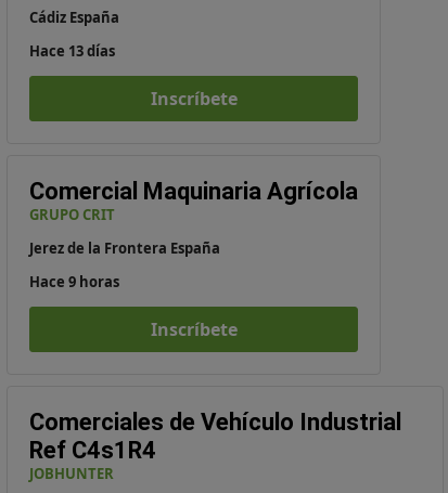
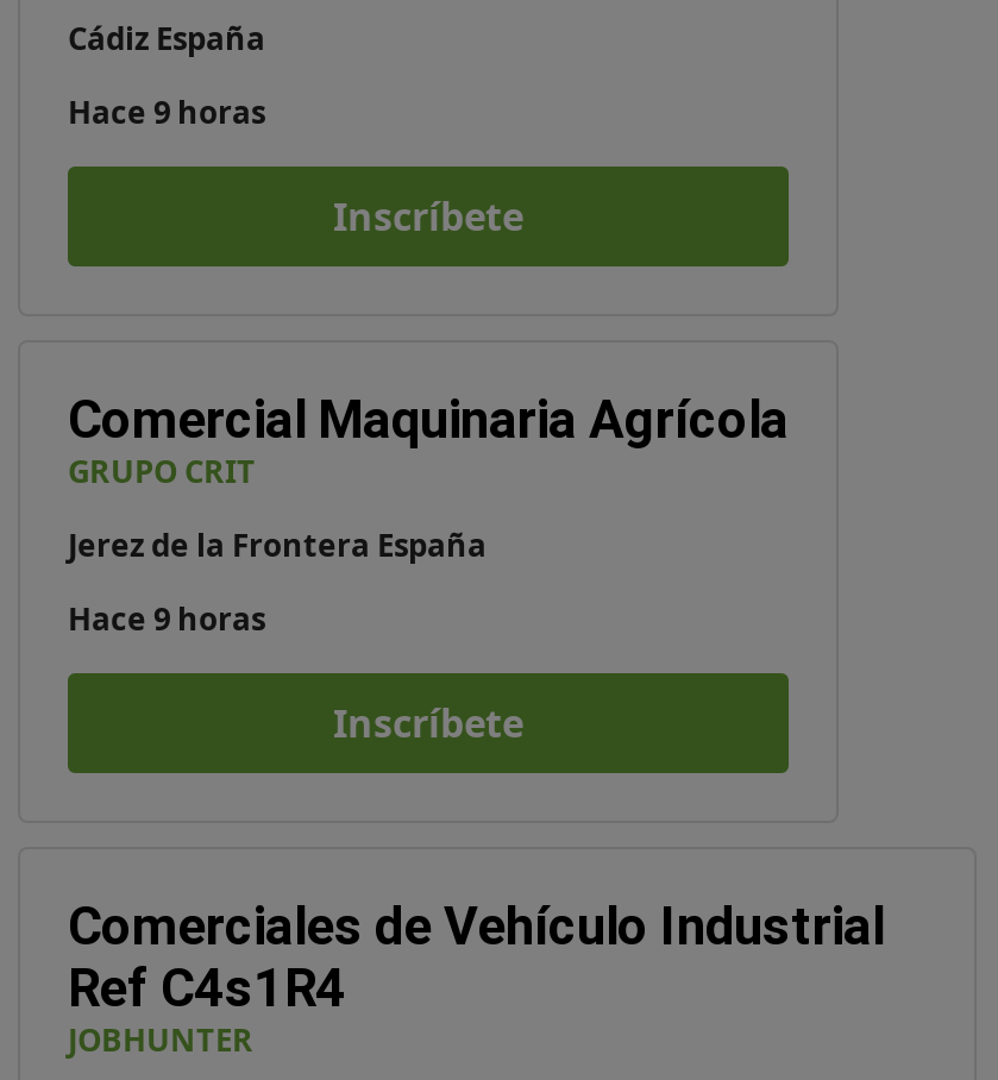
[29,41,115,61] Hace 13 días -> [68,90,265,133] Hace 9 horas

